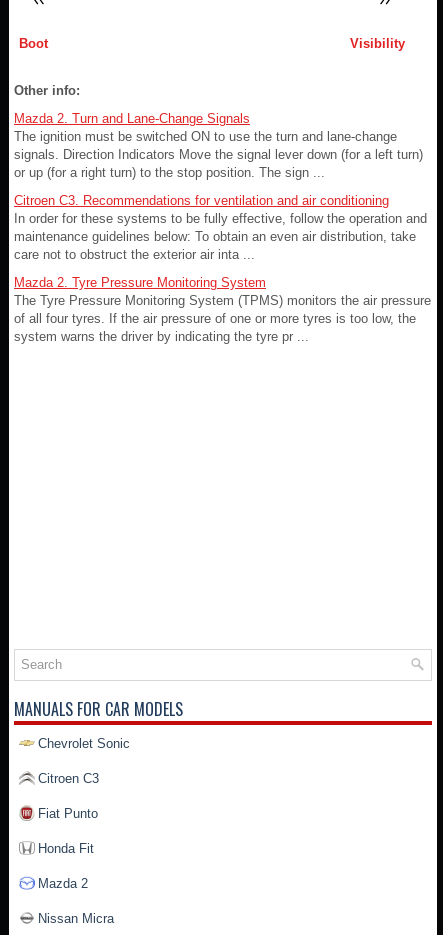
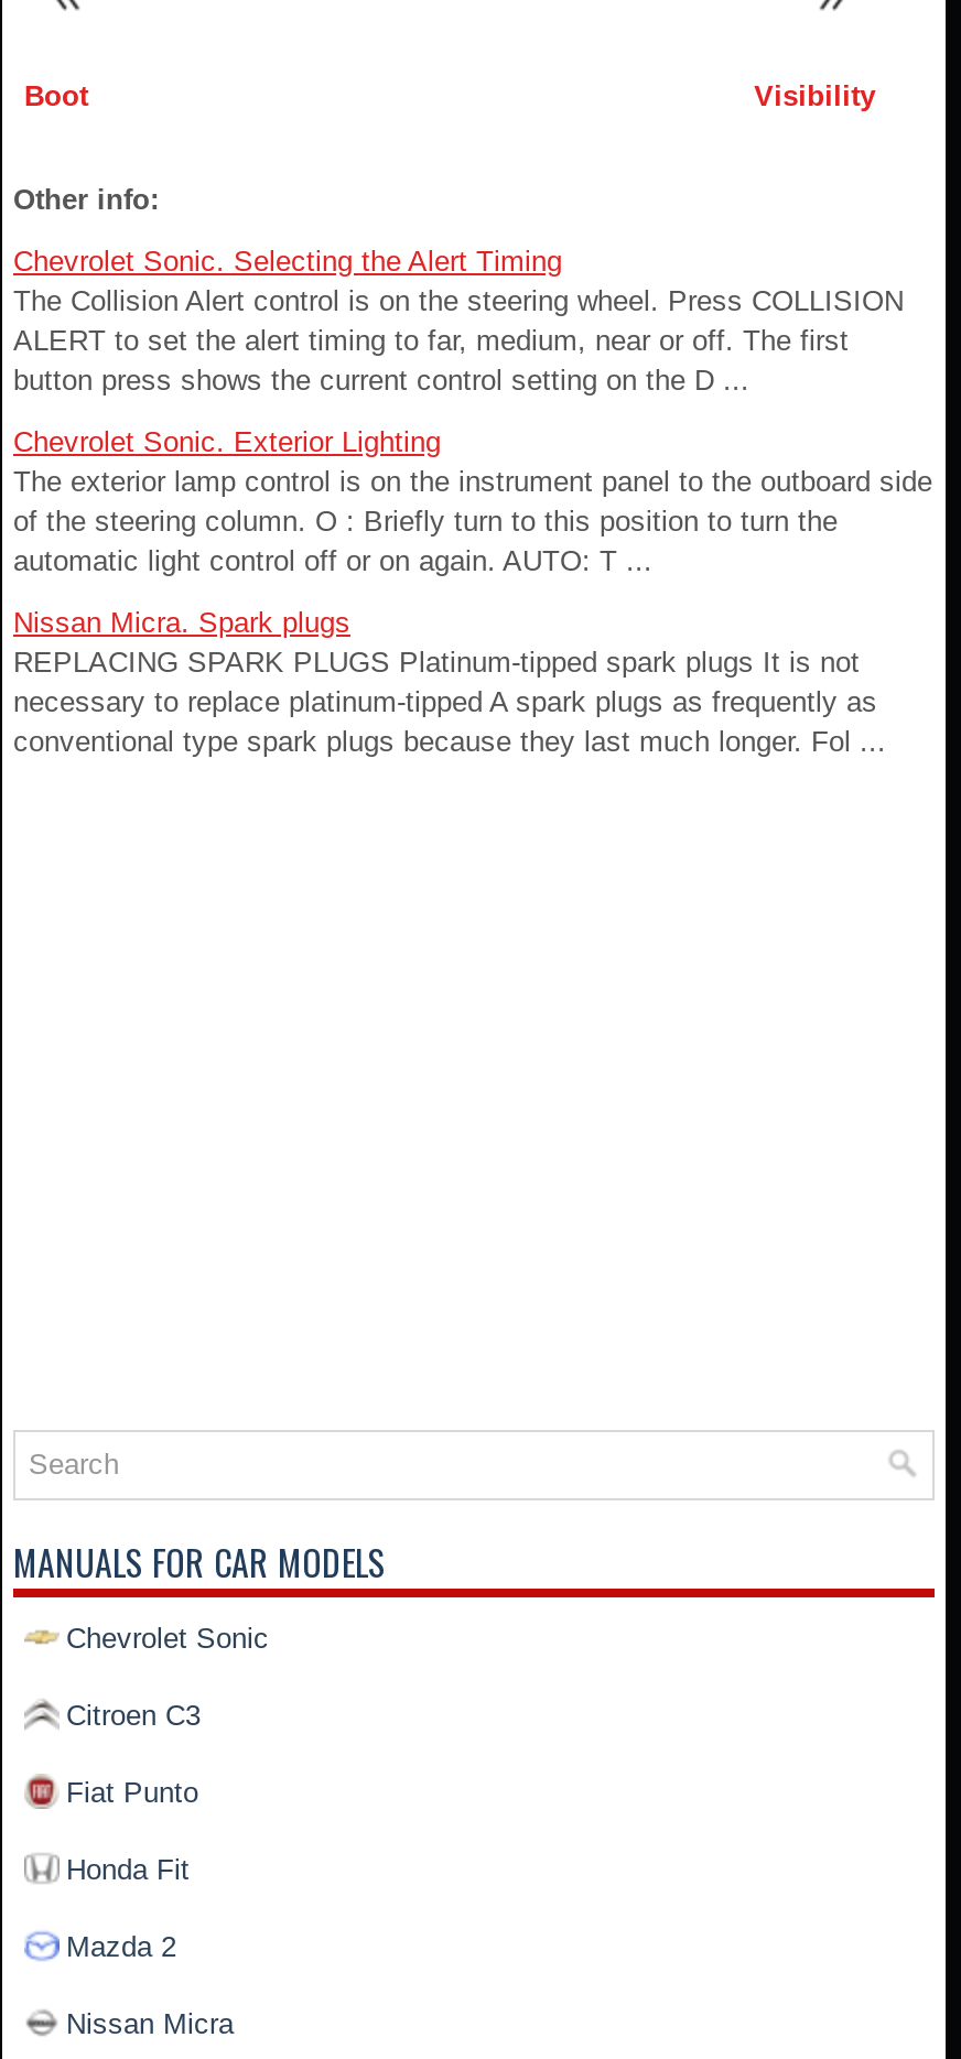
[14,111,423,180] Mazda 2. Turn and Lane-Change Signals | The ignition must be switched ON to use the turn and lane-change | signals. Direction Indicators Move the signal lever down (for a left turn) | or up (for a right turn) to the stop position. The sign ... -> [13,245,904,397] Chevrolet Sonic. Selecting the Alert Timing | The Collision Alert control is on the steering wheel. Press COLLISION | ALERT to set the alert timing to far, medium, near or off. The first | button press shows the current control setting on the D ...
[14,193,427,262] Citroen C3. Recommendations for ventilation and air conditioning | In order for these systems to be fully effective, follow the operation and | maintenance guidelines below: To obtain an even air distribution, take | care not to obstruct the exterior air inta ... -> [13,425,932,577] Chevrolet Sonic. Exterior Lighting | The exterior lamp control is on the instrument panel to the outboard side | of the steering column. O : Briefly turn to this position to turn the | automatic light control off or on again. AUTO: T ...
[14,275,431,344] Mazda 2. Tyre Pressure Monitoring System | The Tyre Pressure Monitoring System (TPMS) monitors the air pressure | of all four tyres. If the air pressure of one or more tyres is too low, the | system warns the driver by indicating the tyre pr ... -> [13,606,886,758] Nissan Micra. Spark plugs | REPLACING SPARK PLUGS Platinum-tipped spark plugs It is not | necessary to replace platinum-tipped A spark plugs as frequently as | conventional type spark plugs because they last much longer. Fol ...

